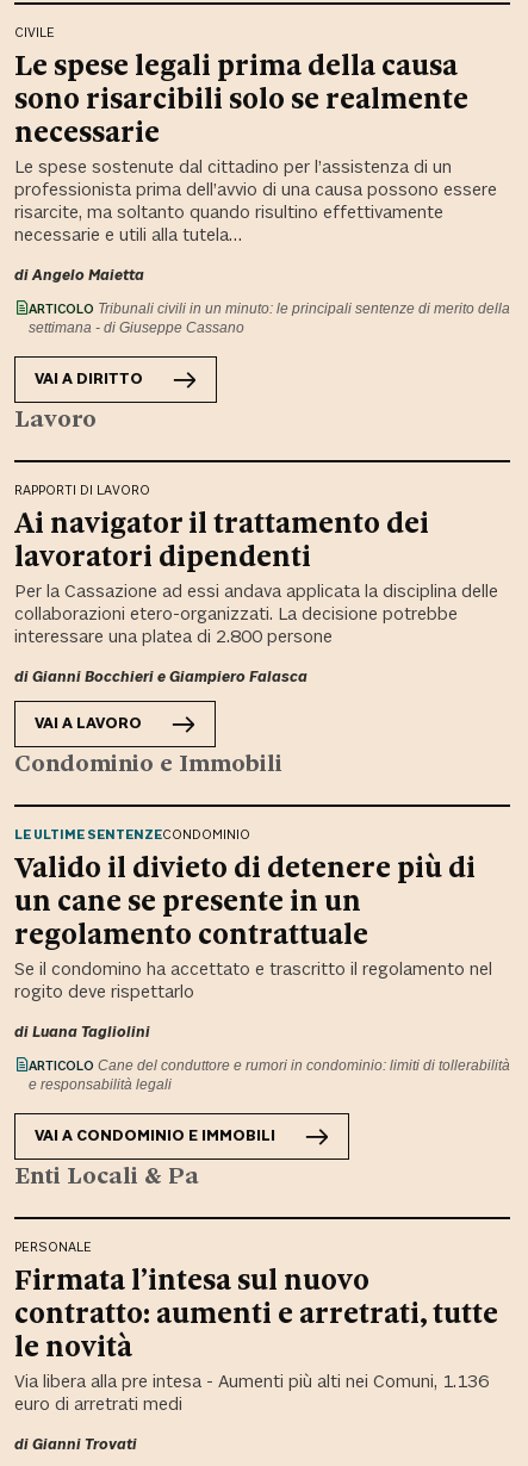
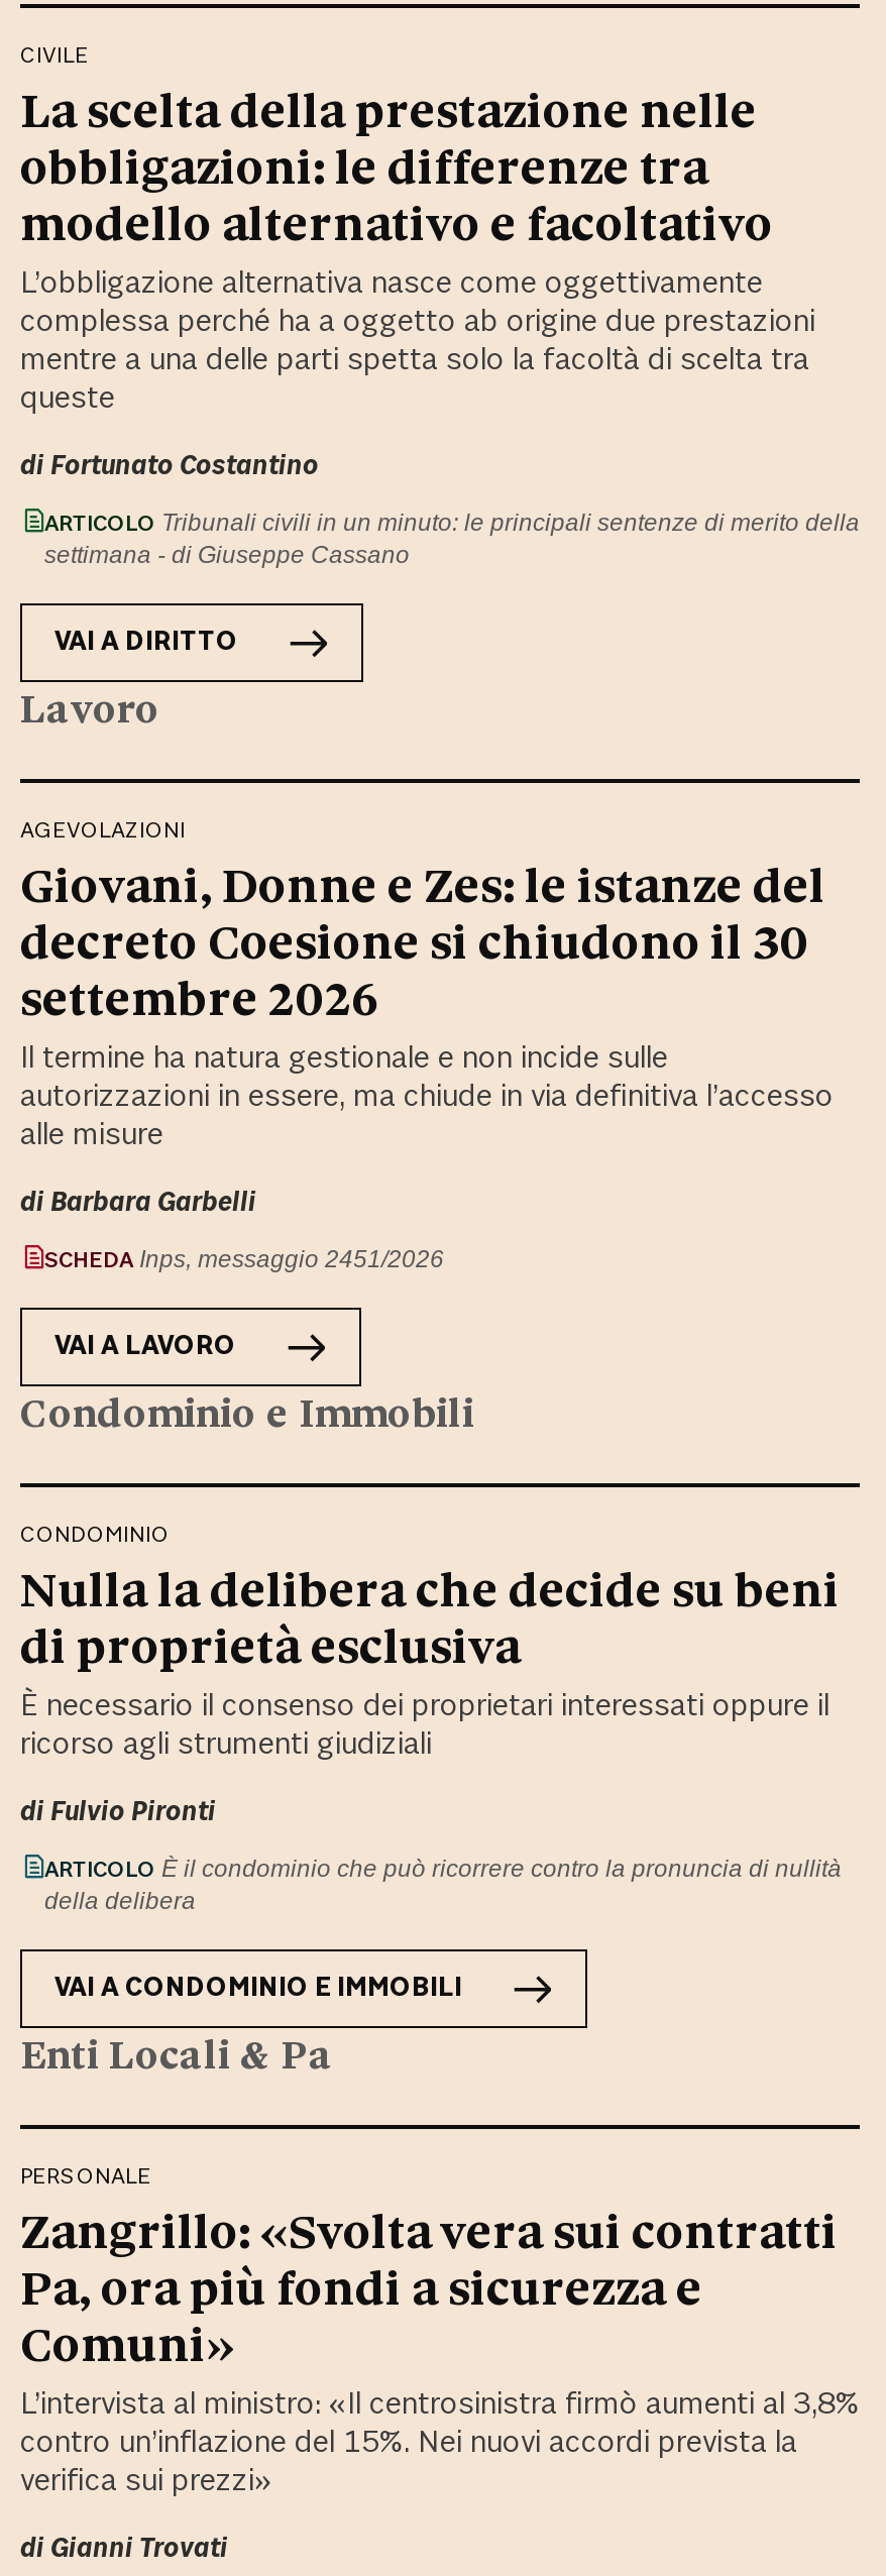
[14,43,497,247] Le spese legali prima della causa | sono risarcibili solo se realmente | necessarie | Le spese sostenute dal cittadino per l’assistenza di un | professionista prima dell’avvio di una causa possono essere | risarcite, ma soltanto quando risultino effettivamente | necessarie e utili alla tutela… -> [20,73,815,418] La scelta della prestazione nelle | obbligazioni: le differenze tra | modello alternativo e facoltativo | L’obbligazione alternativa nasce come oggettivamente | complessa perché ha a oggetto ab origine due prestazioni | mentre a una delle parti spetta solo la facoltà di scelta tra | queste
[14,266,144,285] di Angelo Maietta -> [20,450,319,483] di Fortunato Costantino
[14,481,498,687] RAPPORTI DI LAVORO | Ai navigator il trattamento dei | lavoratori dipendenti | Per la Cassazione ad essi andava applicata la disciplina delle | collaborazioni etero-organizzati. La decisione potrebbe | interessare una platea di 2.800 persone | di Gianni Bocchieri e Giampiero Falasca -> [20,815,834,1276] AGEVOLAZIONI | Giovani, Donne e Zes: le istanze del | decreto Coesione si chiudono il 30 | settembre 2026 | Il termine ha natura gestionale e non incide sulle | autorizzazioni in essere, ma chiude in via definitiva l’accesso | alle misure | di Barbara Garbelli | SCHEDA Inps, messaggio 2451/2026
[14,826,492,1004] LE ULTIME SENTENZECONDOMINIO | Valido il divieto di detenere più di | un cane se presente in un | regolamento contrattuale | Se il condomino ha accettato e trascritto il regolamento nel | rogito deve rispettarlo -> [20,1519,840,1764] CONDOMINIO | Nulla la delibera che decide su beni | di proprietà esclusiva | È necessario il consenso dei proprietari interessati oppure il | ricorso agli strumenti giudiziali
[14,1023,150,1042] di Luana Tagliolini -> [20,1796,216,1829] di Fulvio Pironti
[29,1057,510,1093] ARTICOLO Cane del conduttore e rumori in condominio: limiti di tollerabilità | e responsabilità legali -> [44,1855,842,1916] ARTICOLO È il condominio che può ricorrere contro la pronuncia di nullità | della delibera
[14,1258,498,1416] Firmata l’intesa sul nuovo | contratto: aumenti e arretrati, tutte | le novità | Via libera alla pre intesa - Aumenti più alti nei Comuni, 1.136 | euro di arretrati medi -> [20,2194,860,2501] Zangrillo: «Svolta vera sui contratti | Pa, ora più fondi a sicurezza e | Comuni» | L’intervista al ministro: «Il centrosinistra firmò aumenti al 3,8% | contro un’inflazione del 15%. Nei nuovi accordi prevista la | verifica sui prezzi»

